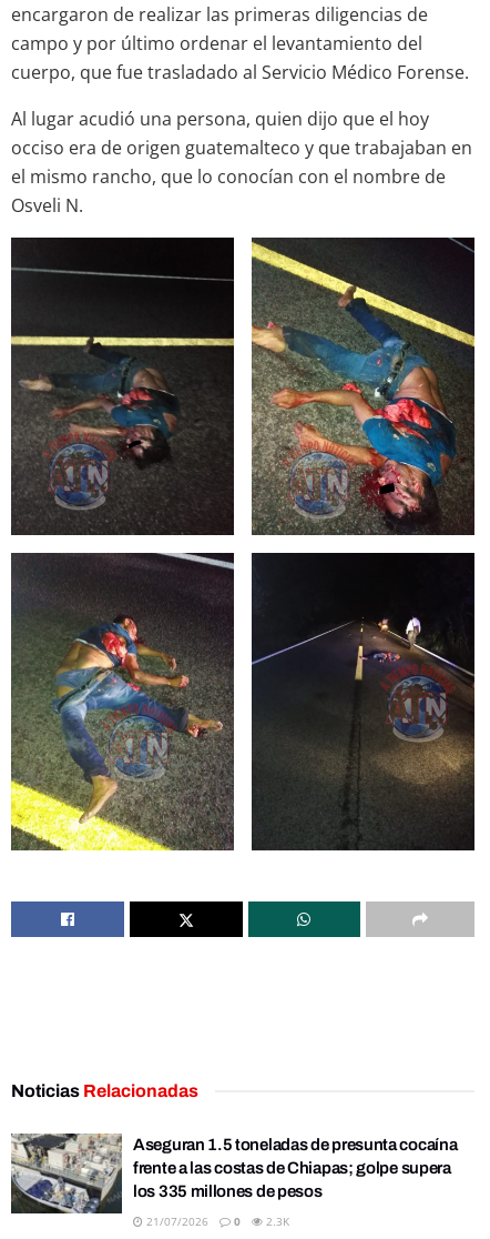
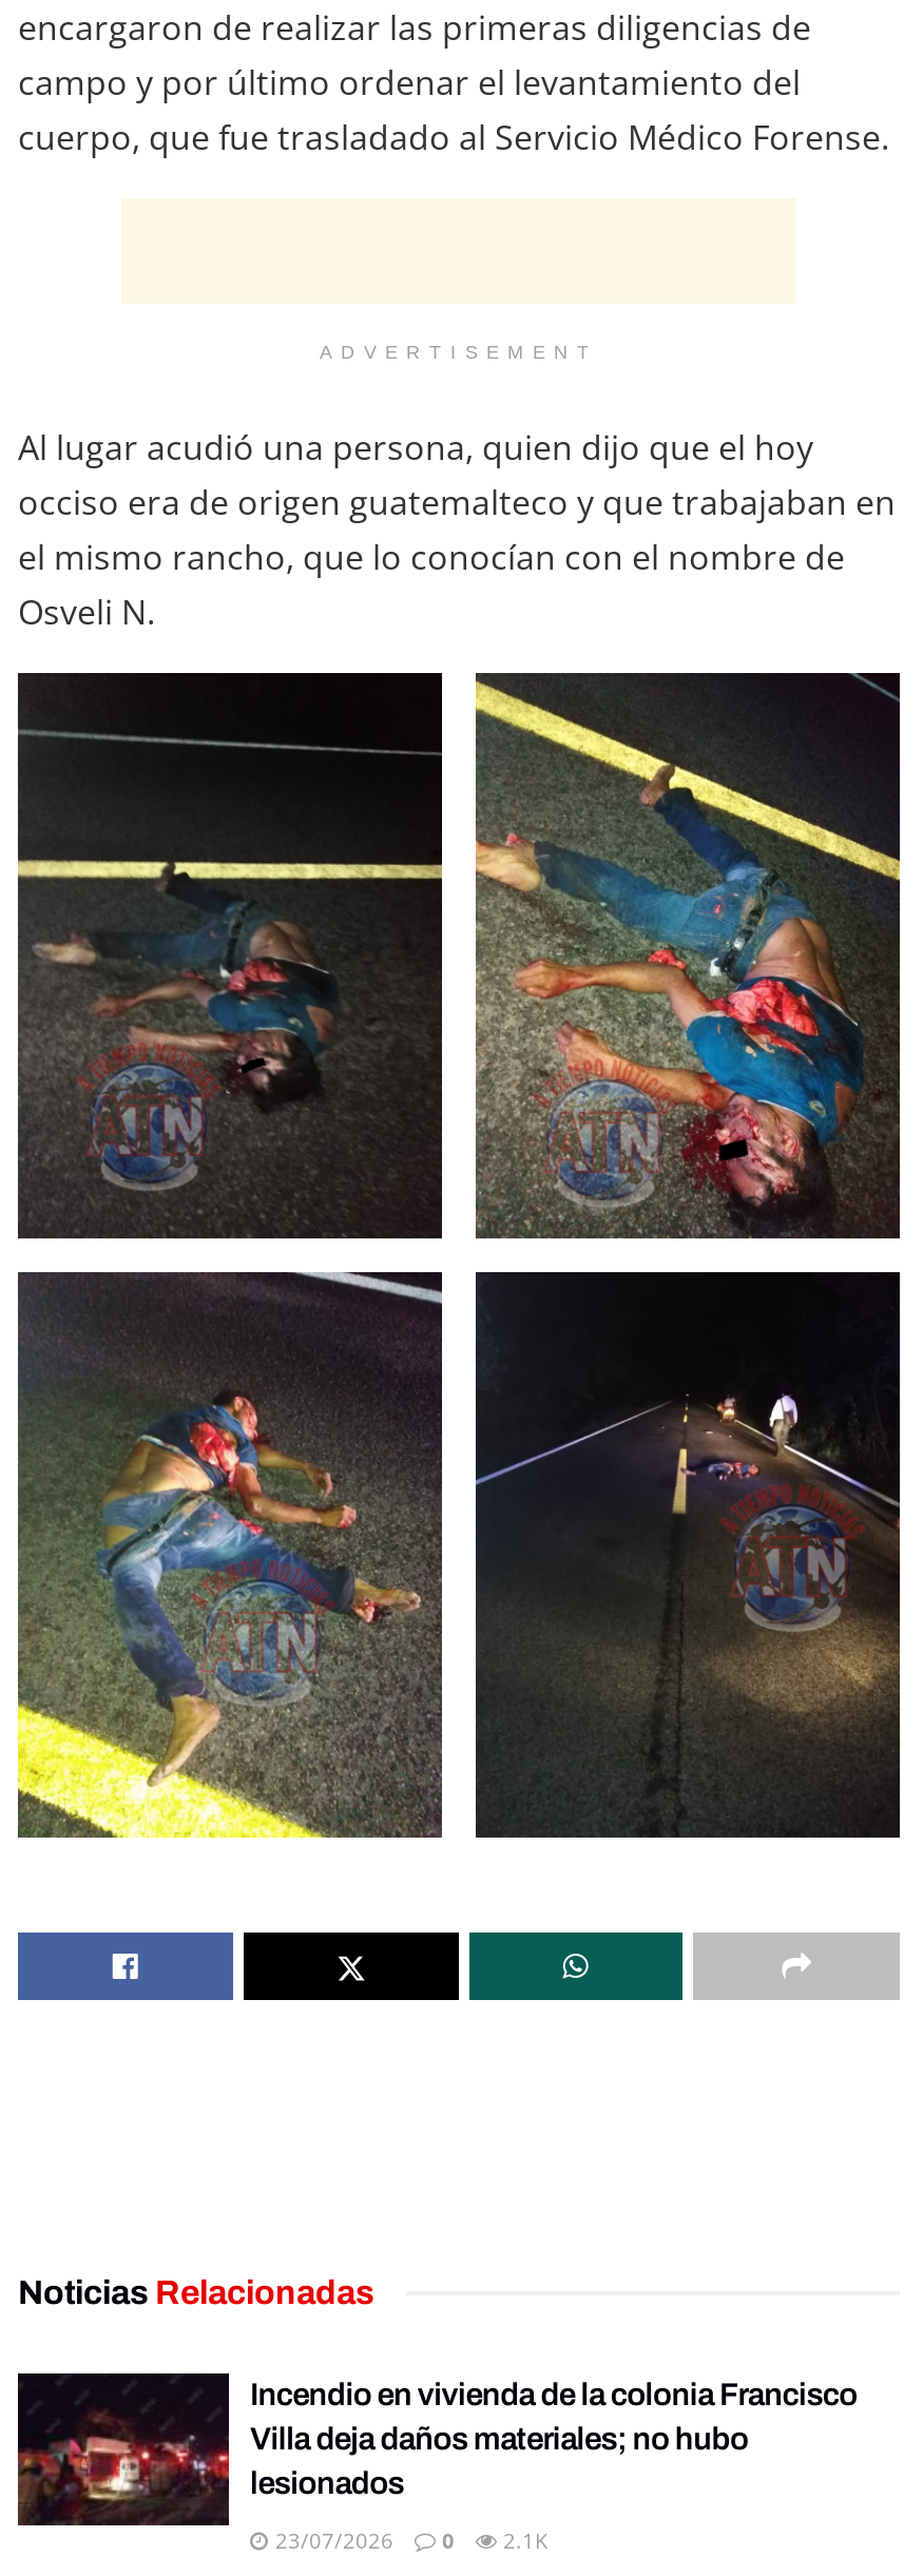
none -> [320,343,598,364] ADVERTISEMENT
[11,1134,457,1213] [image] | Aseguran 1.5 toneladas de presunta cocaína | frente a las costas de Chiapas; golpe supera | los 335 millones de pesos -> [16,2371,857,2525] [image] | Incendio en vivienda de la colonia Francisco | Villa deja daños materiales; no hubo | lesionados
[143,1214,208,1229] 21/07/2026 -> [269,2526,393,2556] 23/07/2026
[263,1214,289,1229] 2.3K -> [497,2526,547,2556] 2.1K

